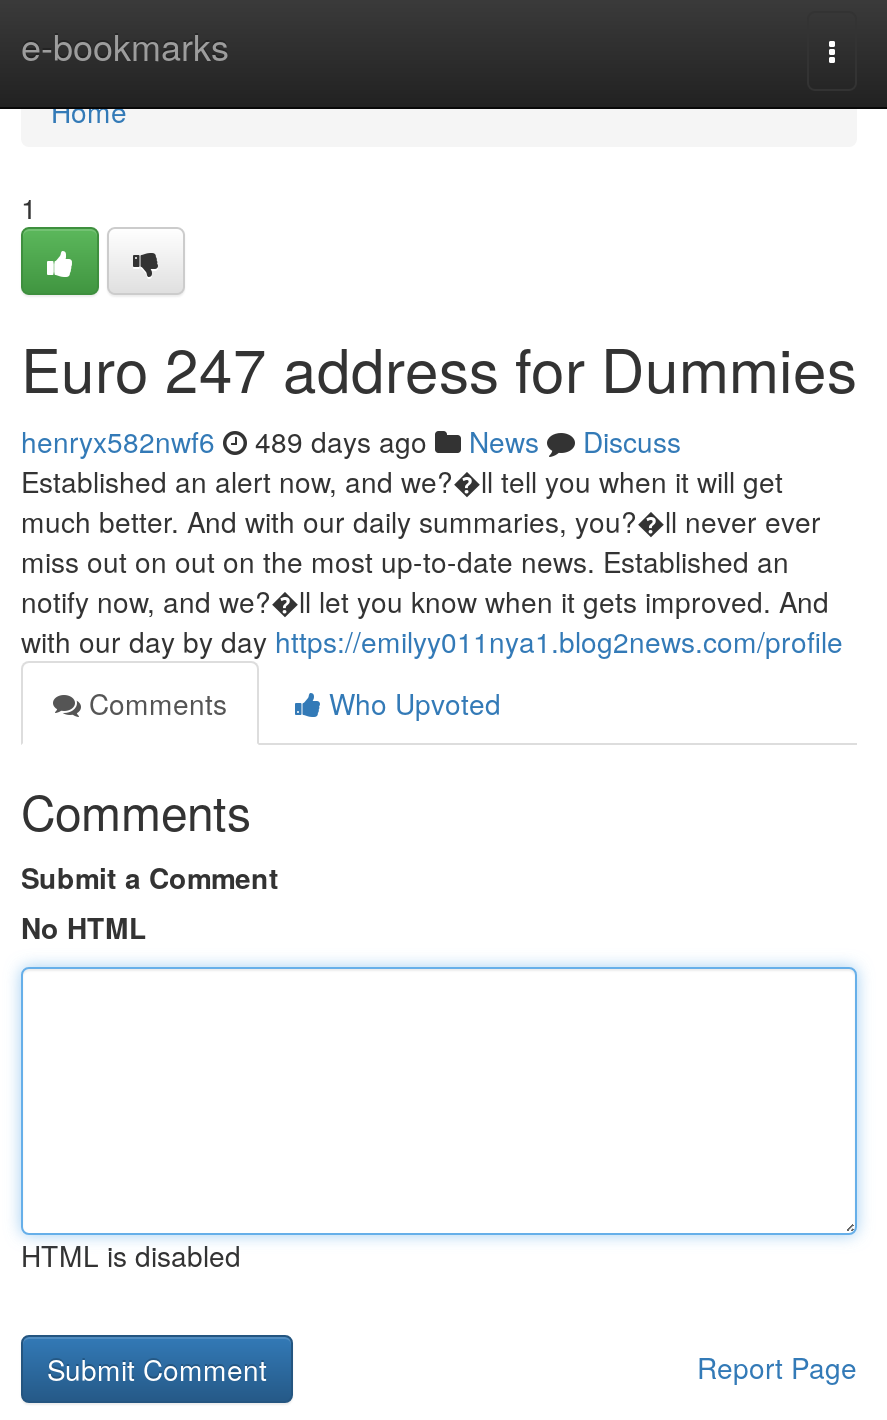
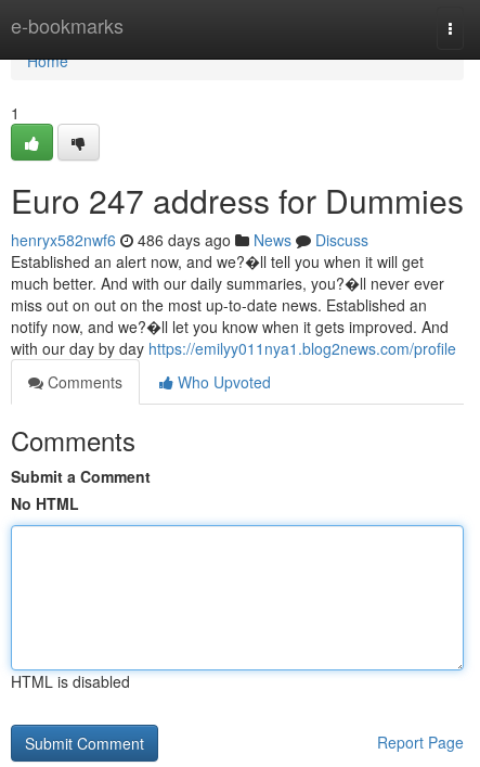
[21,421,681,461] henryx582nwf6 489 days ago News Discuss -> [11,229,368,251] henryx582nwf6 486 days ago News Discuss

